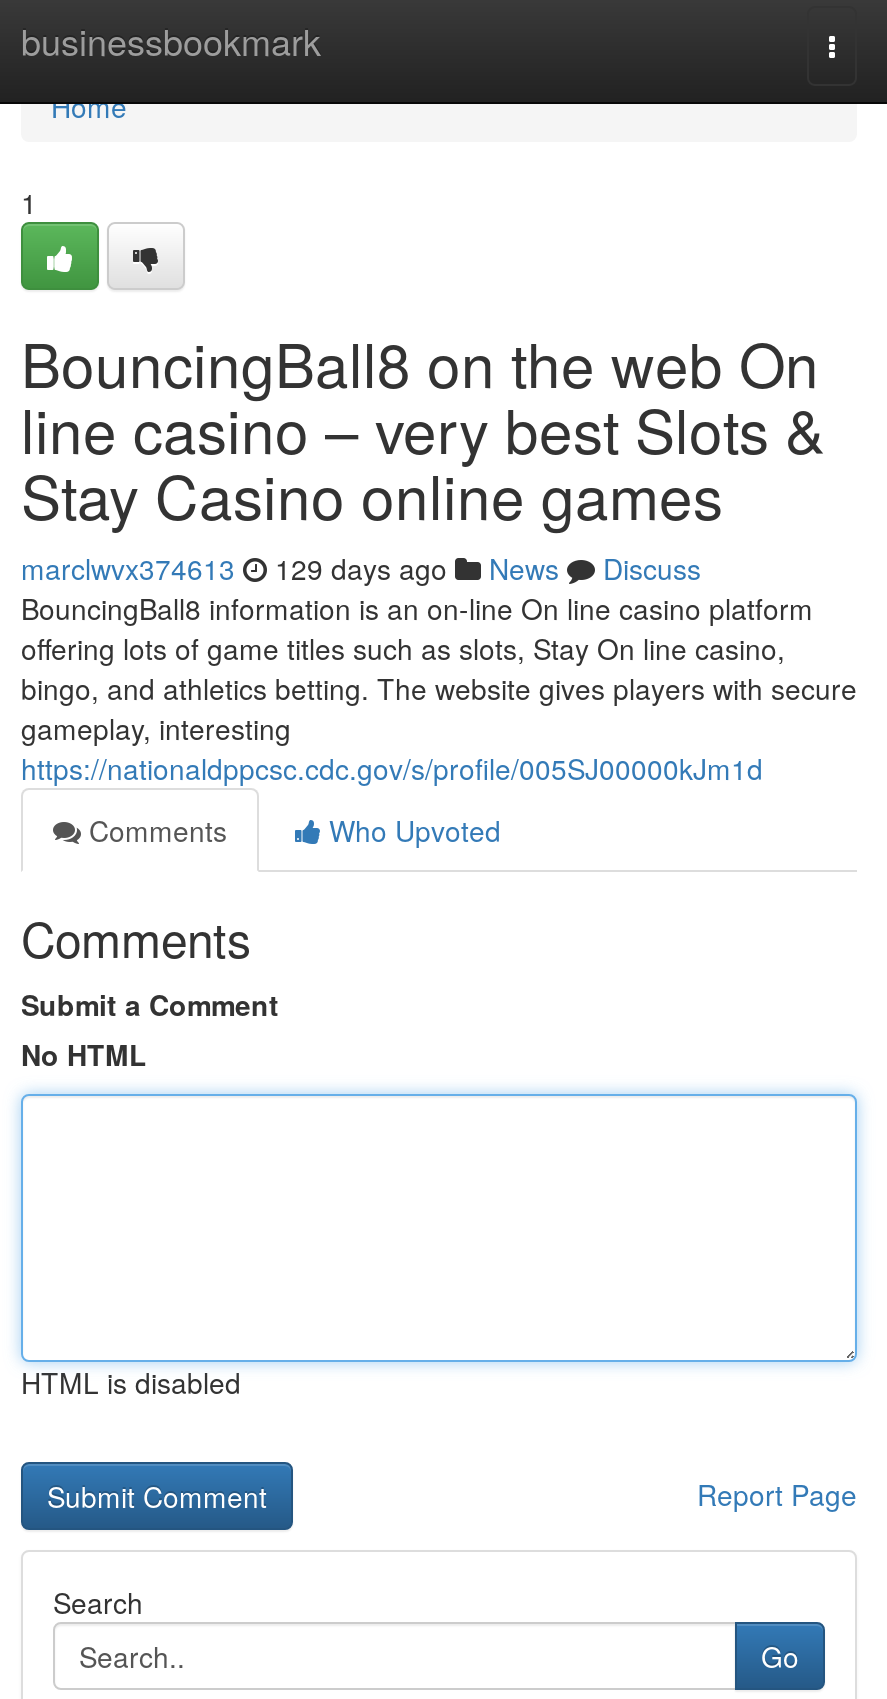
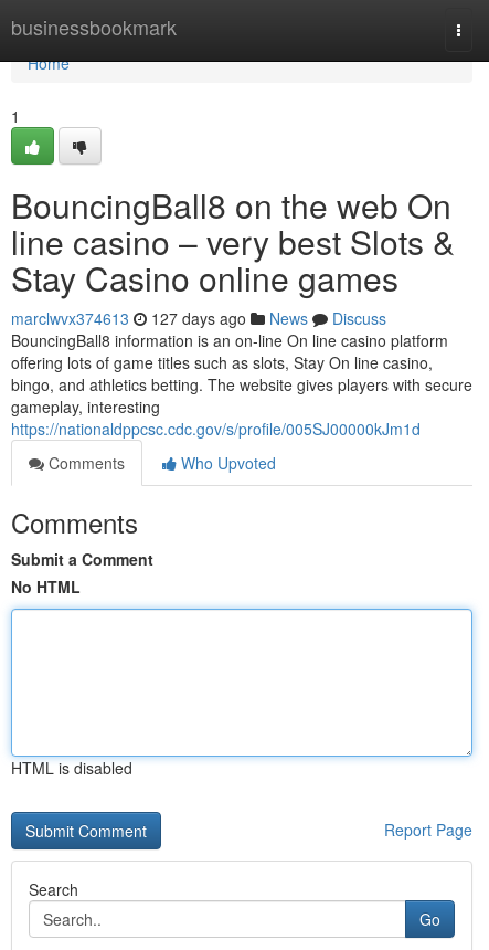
[21,548,701,588] marclwvx374613 129 days ago News Discuss -> [11,307,386,329] marclwvx374613 127 days ago News Discuss

